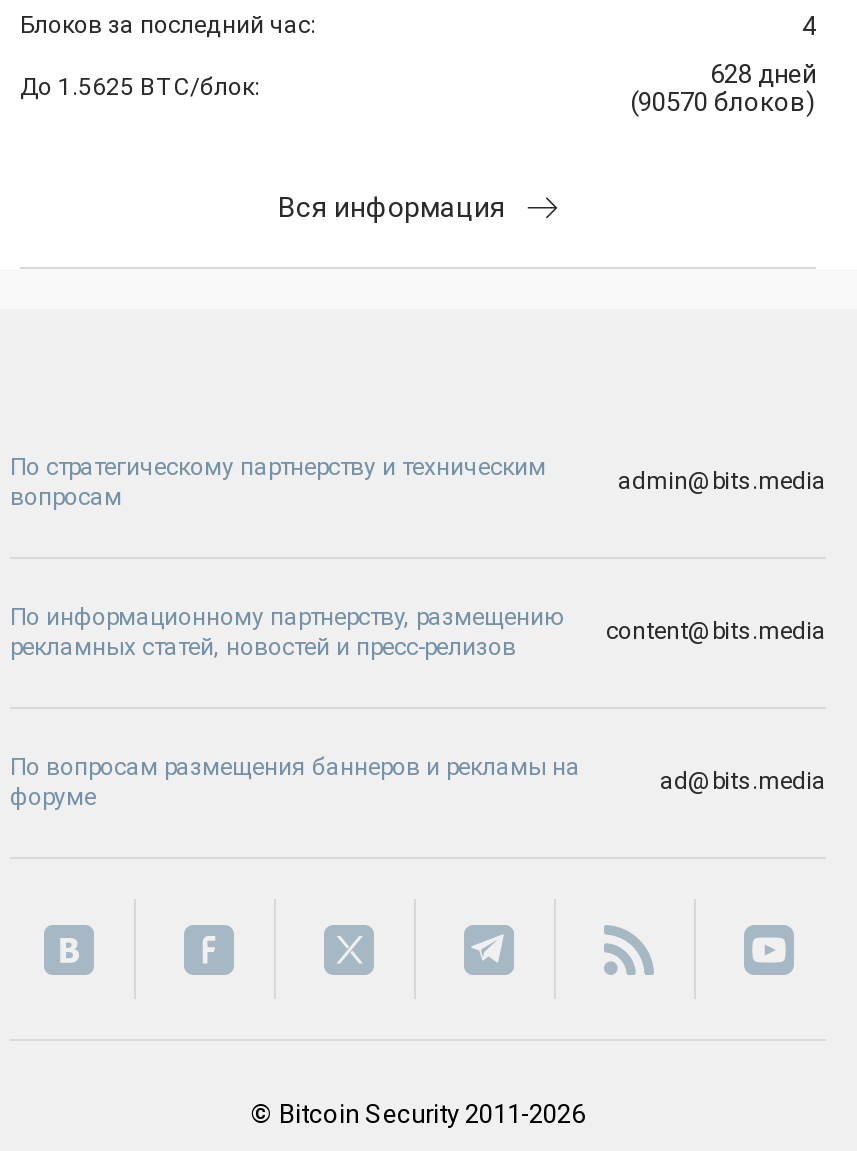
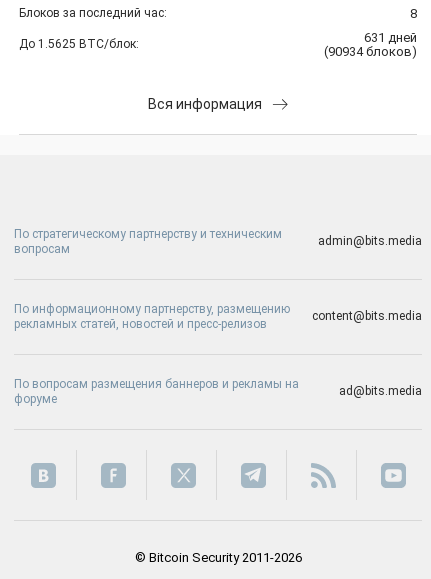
[802,12,816,42] 4 -> [410,6,417,21] 8
[710,60,816,90] 628 дней -> [364,30,417,45] 631 дней
[630,88,816,118] (90570 блоков) -> [324,44,417,59] (90934 блоков)

